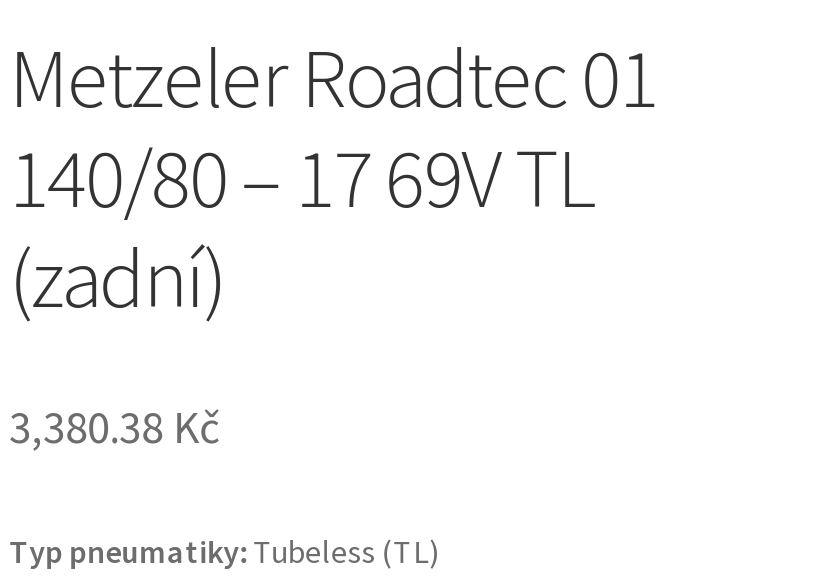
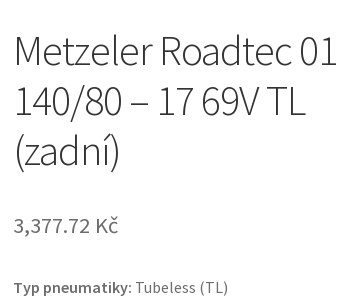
[9,398,219,454] 3,380.38 Kč -> [13,211,118,239] 3,377.72 Kč

